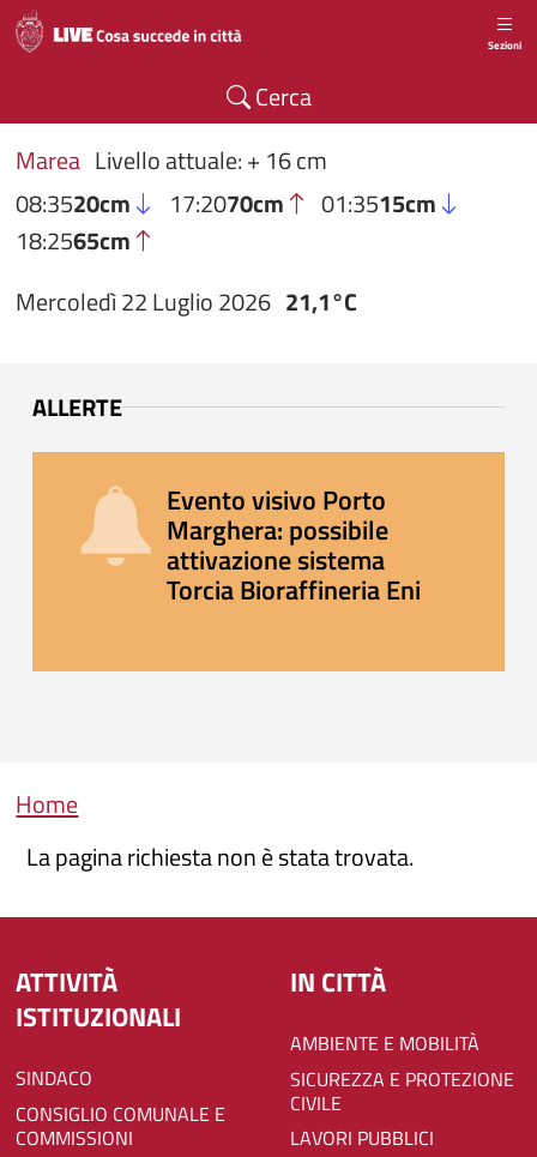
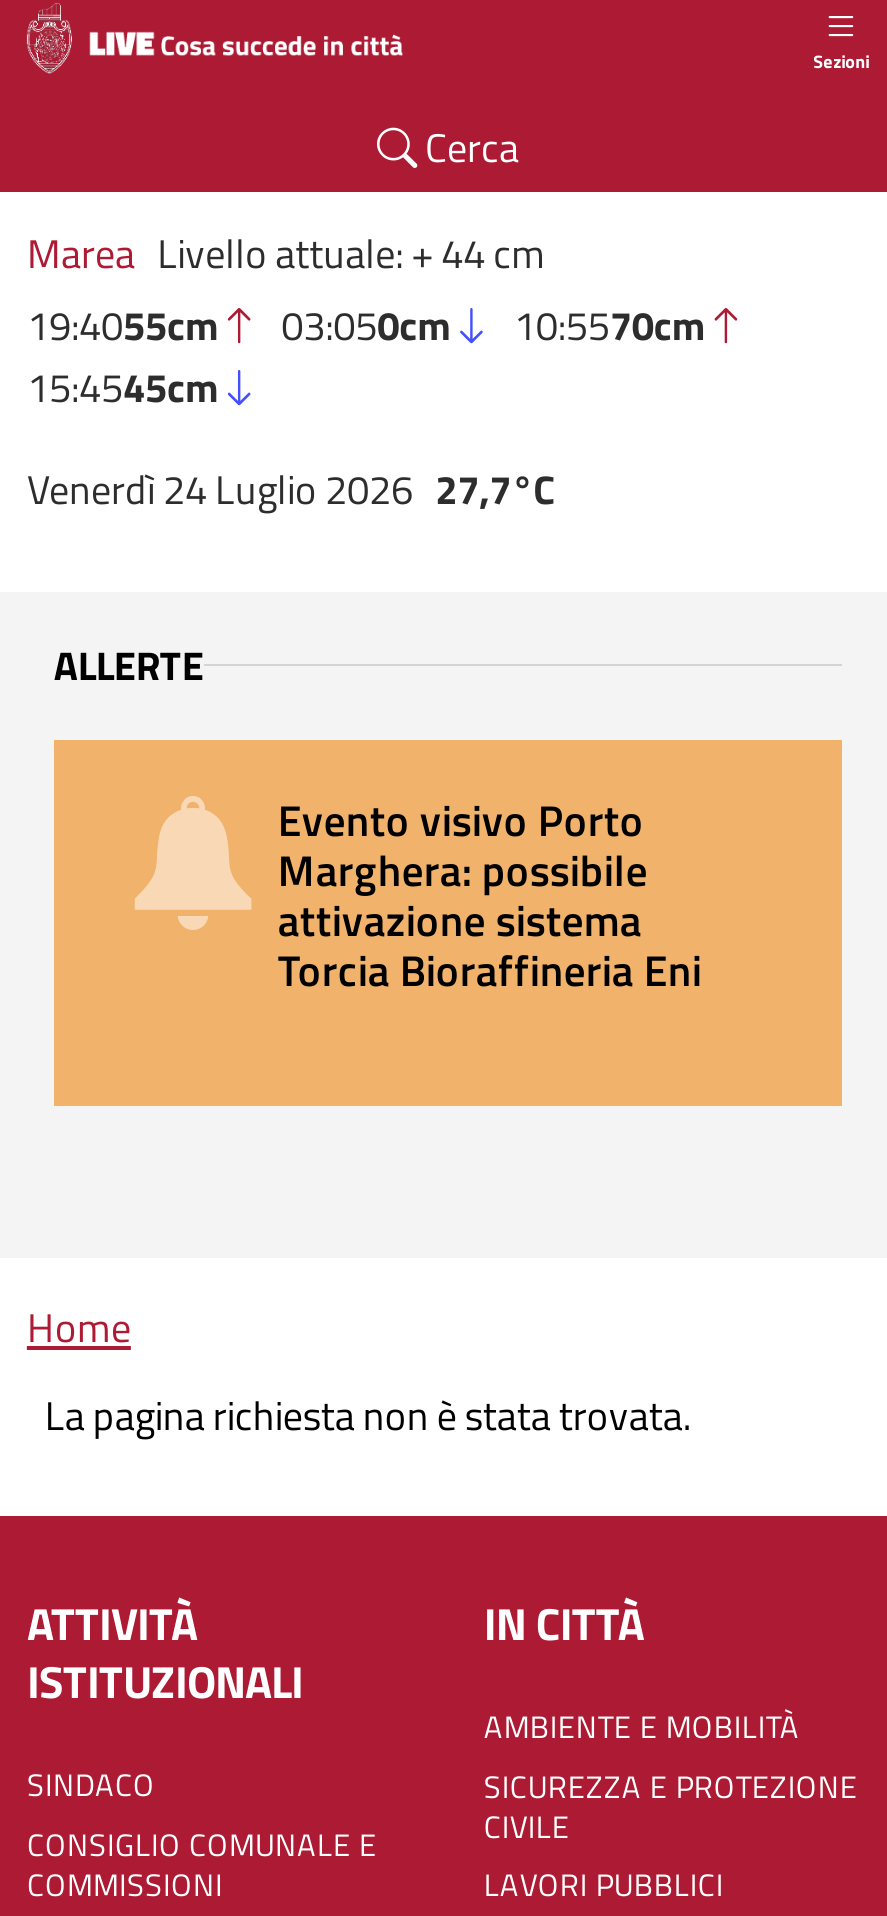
[16,141,436,259] Marea Livello attuale: + 16 cm | 08:3520cm | 17:2070cm | 01:3515cm | 18:2565cm -> [27,222,706,418] Marea Livello attuale: + 44 cm | 19:4055cm | 03:050cm | 10:5570cm | 15:4545cm
[16,283,357,320] Mercoledì 22 Luglio 2026 21,1°C -> [27,459,555,521] Venerdì 24 Luglio 2026 27,7°C

